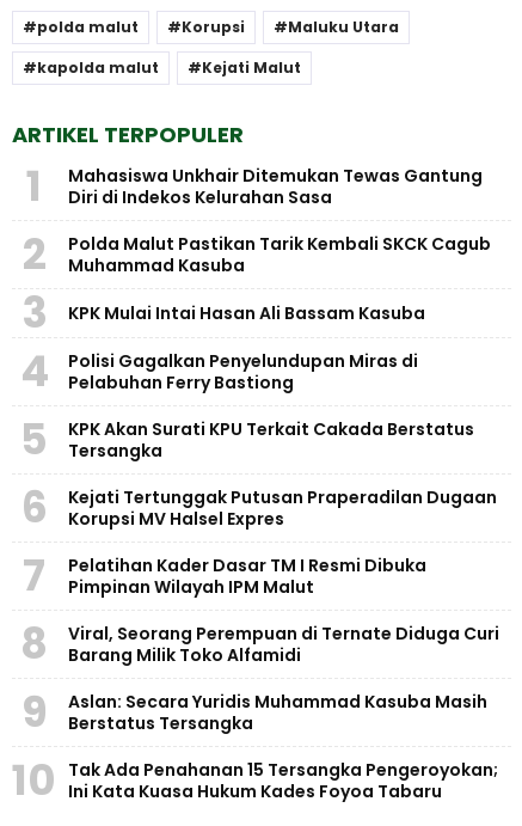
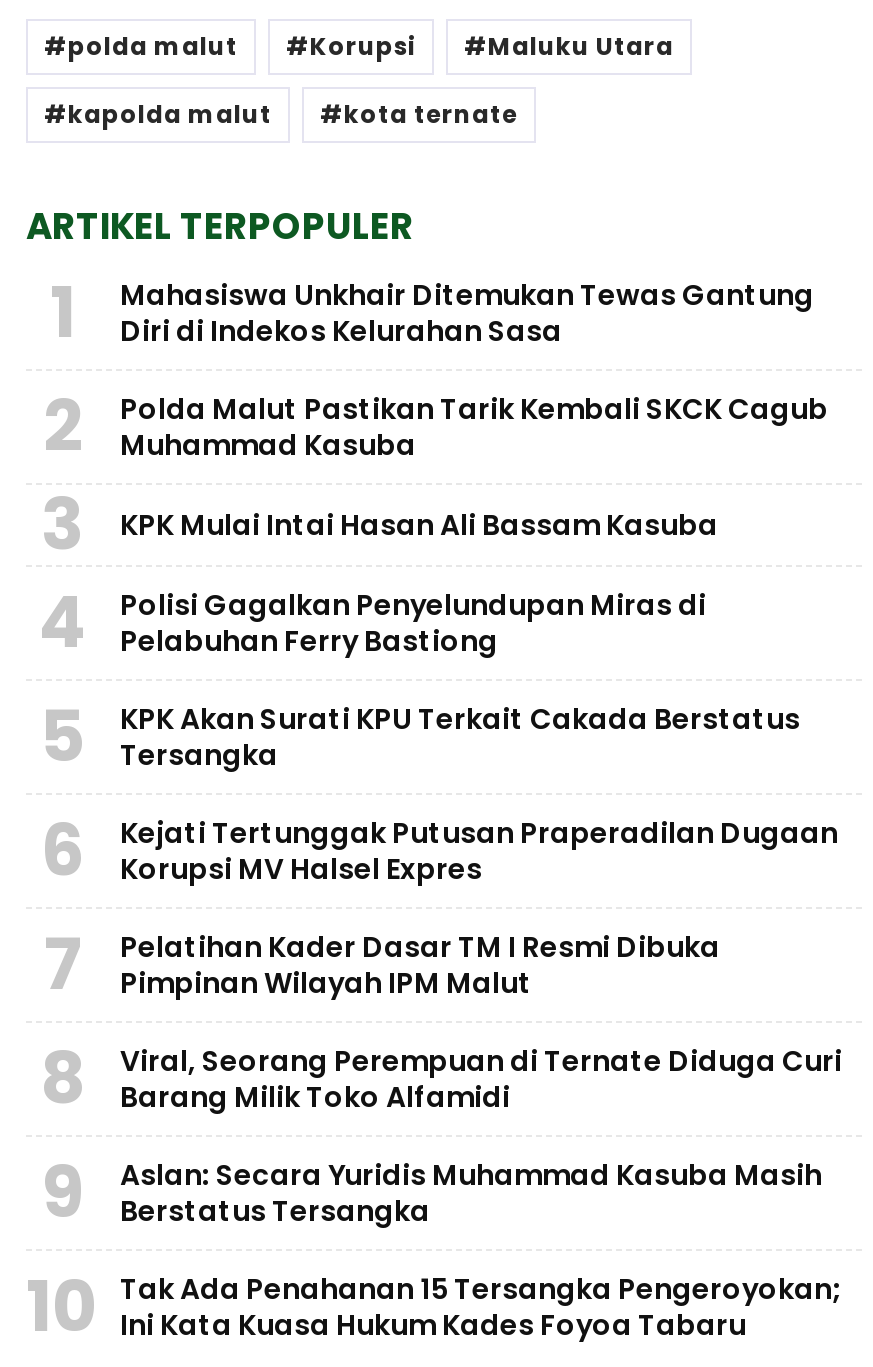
[202,57,301,78] Kejati Malut -> [344,97,518,131] kota ternate

